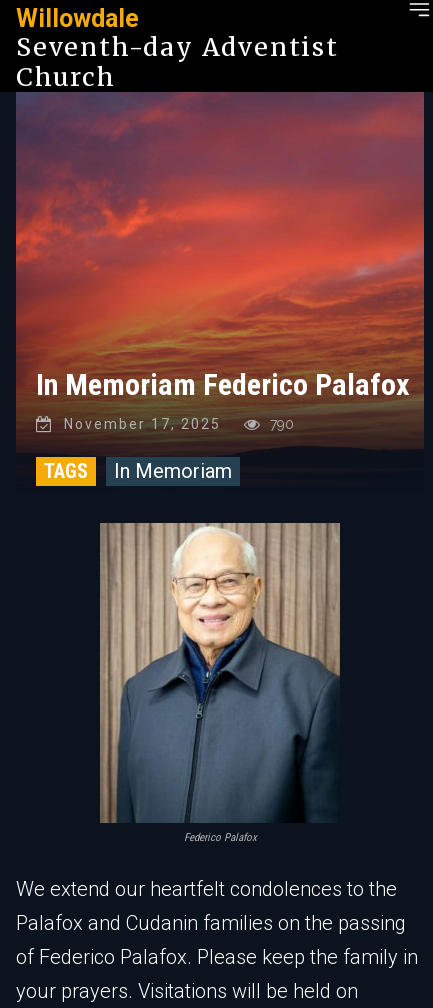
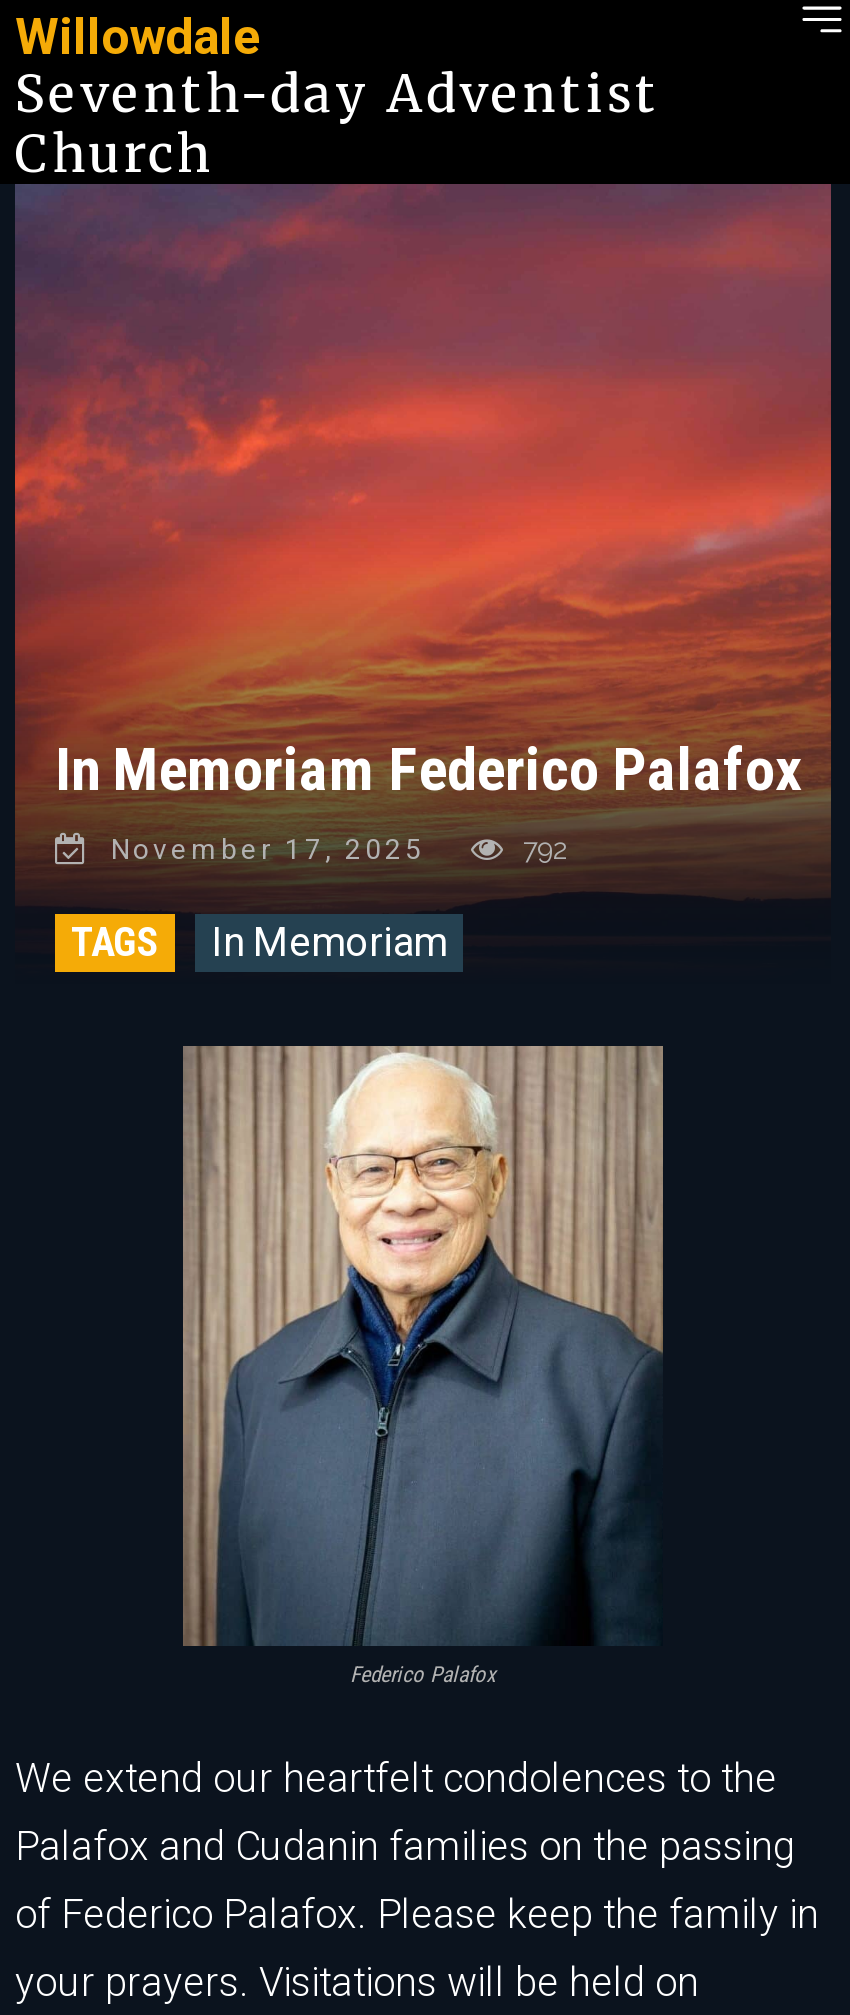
[270,416,294,432] 790 -> [523,832,569,864] 792

